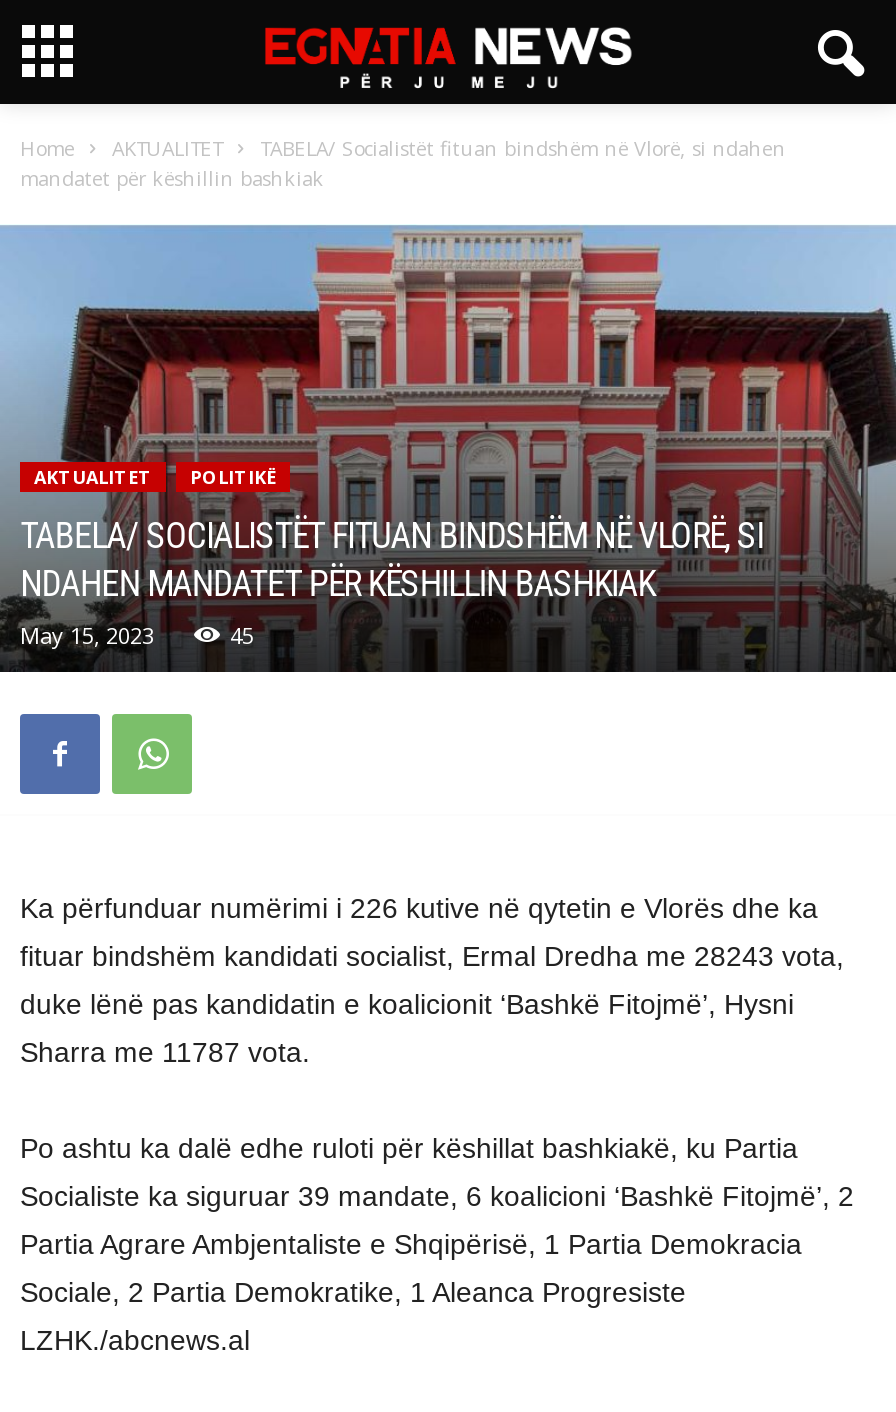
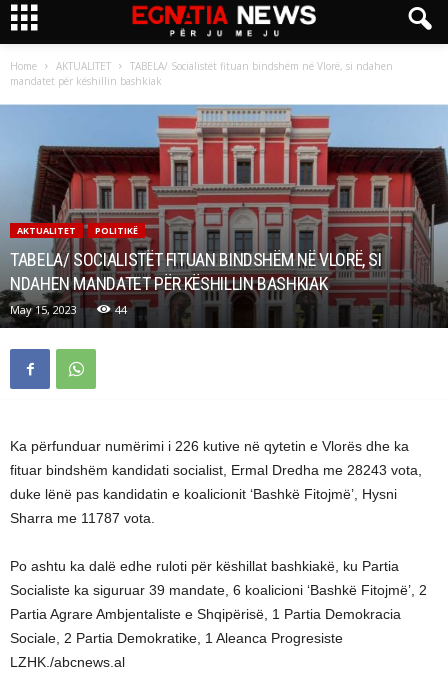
[230,620,254,650] 45 -> [115,302,127,317] 44

